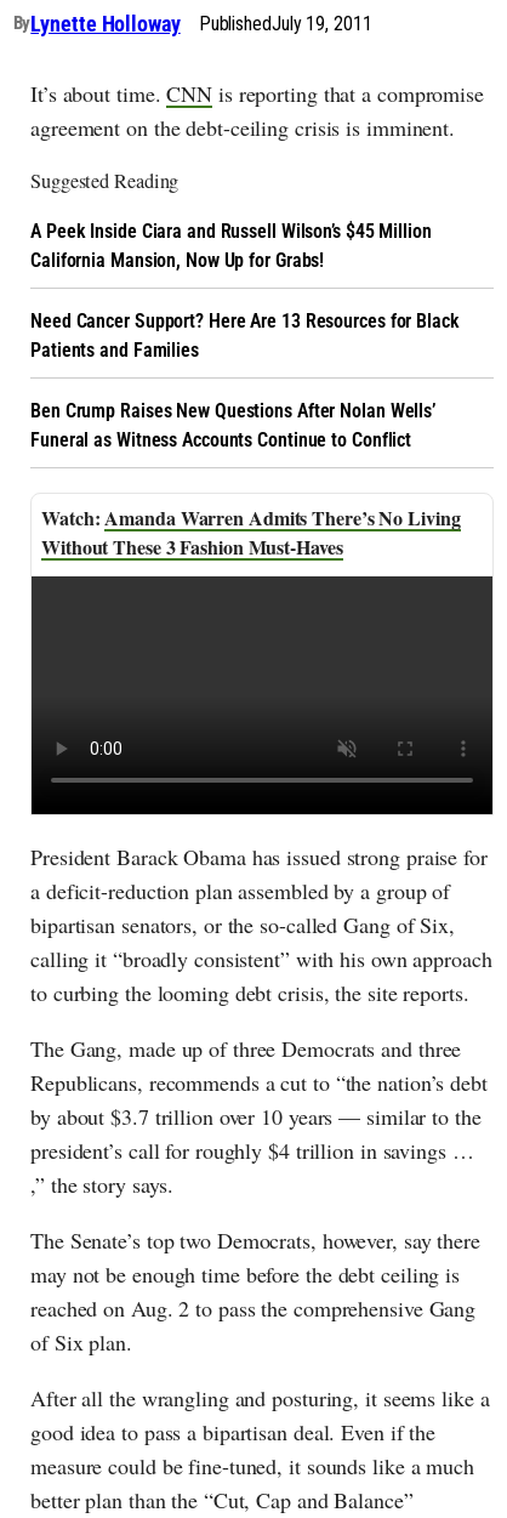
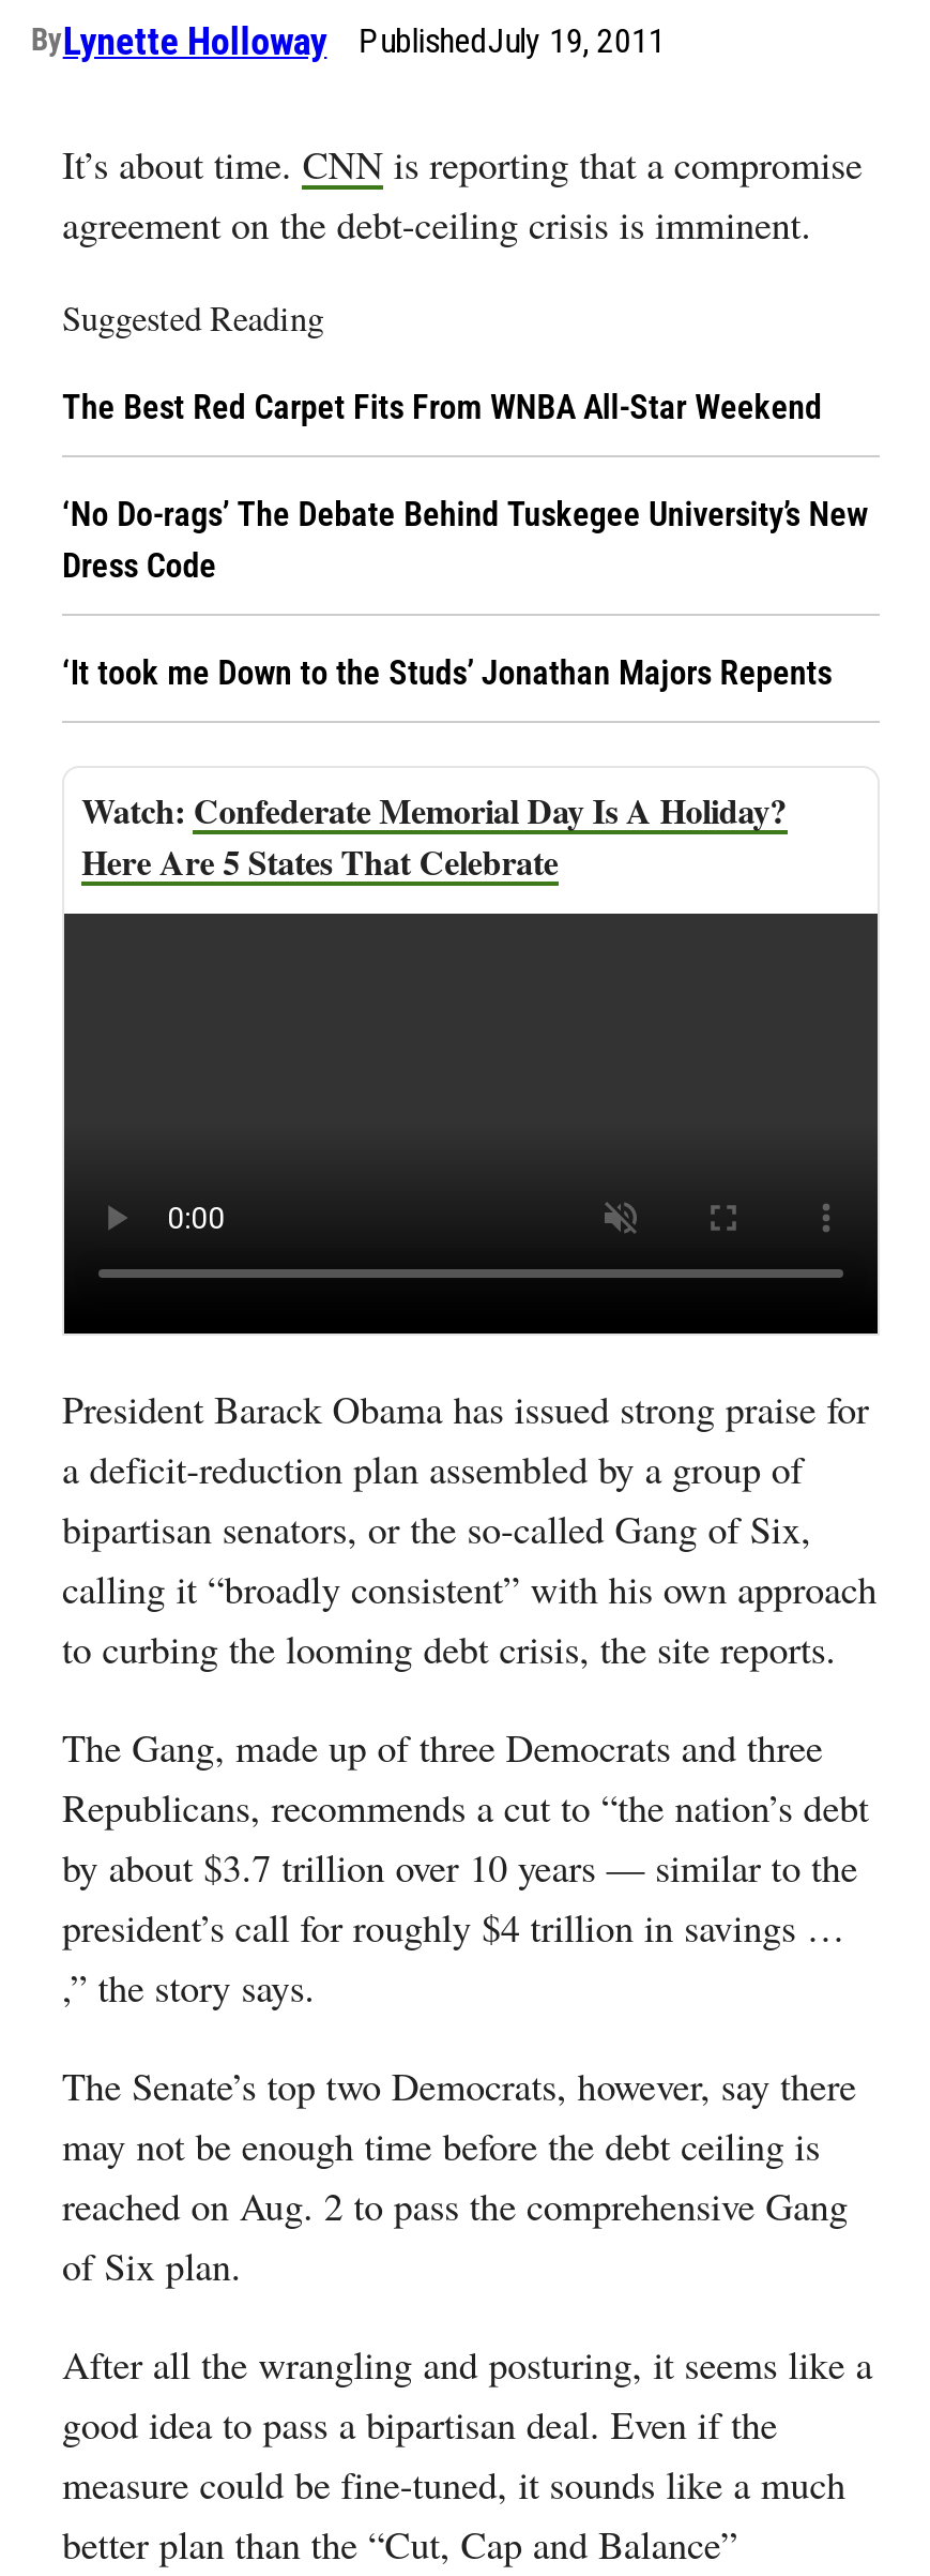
[30,220,432,272] A Peek Inside Ciara and Russell Wilson’s $45 Million | California Mansion, Now Up for Grabs! -> [62,387,822,428] The Best Red Carpet Fits From WNBA All-Star Weekend
[30,310,459,362] Need Cancer Support? Here Are 13 Resources for Black | Patients and Families -> [62,494,868,586] ‘No Do-rags’ The Debate Behind Tuskegee University’s New | Dress Code
[30,399,436,452] Ben Crump Raises New Questions After Nolan Wells’ | Funeral as Witness Accounts Continue to Conflict -> [62,653,832,693] ‘It took me Down to the Studs’ Jonathan Majors Repents
[41,504,460,561] Amanda Warren Admits There’s No Living | Without These 3 Fashion Must-Haves -> [81,786,787,886] Confederate Memorial Day Is A Holiday? | Here Are 5 States That Celebrate

